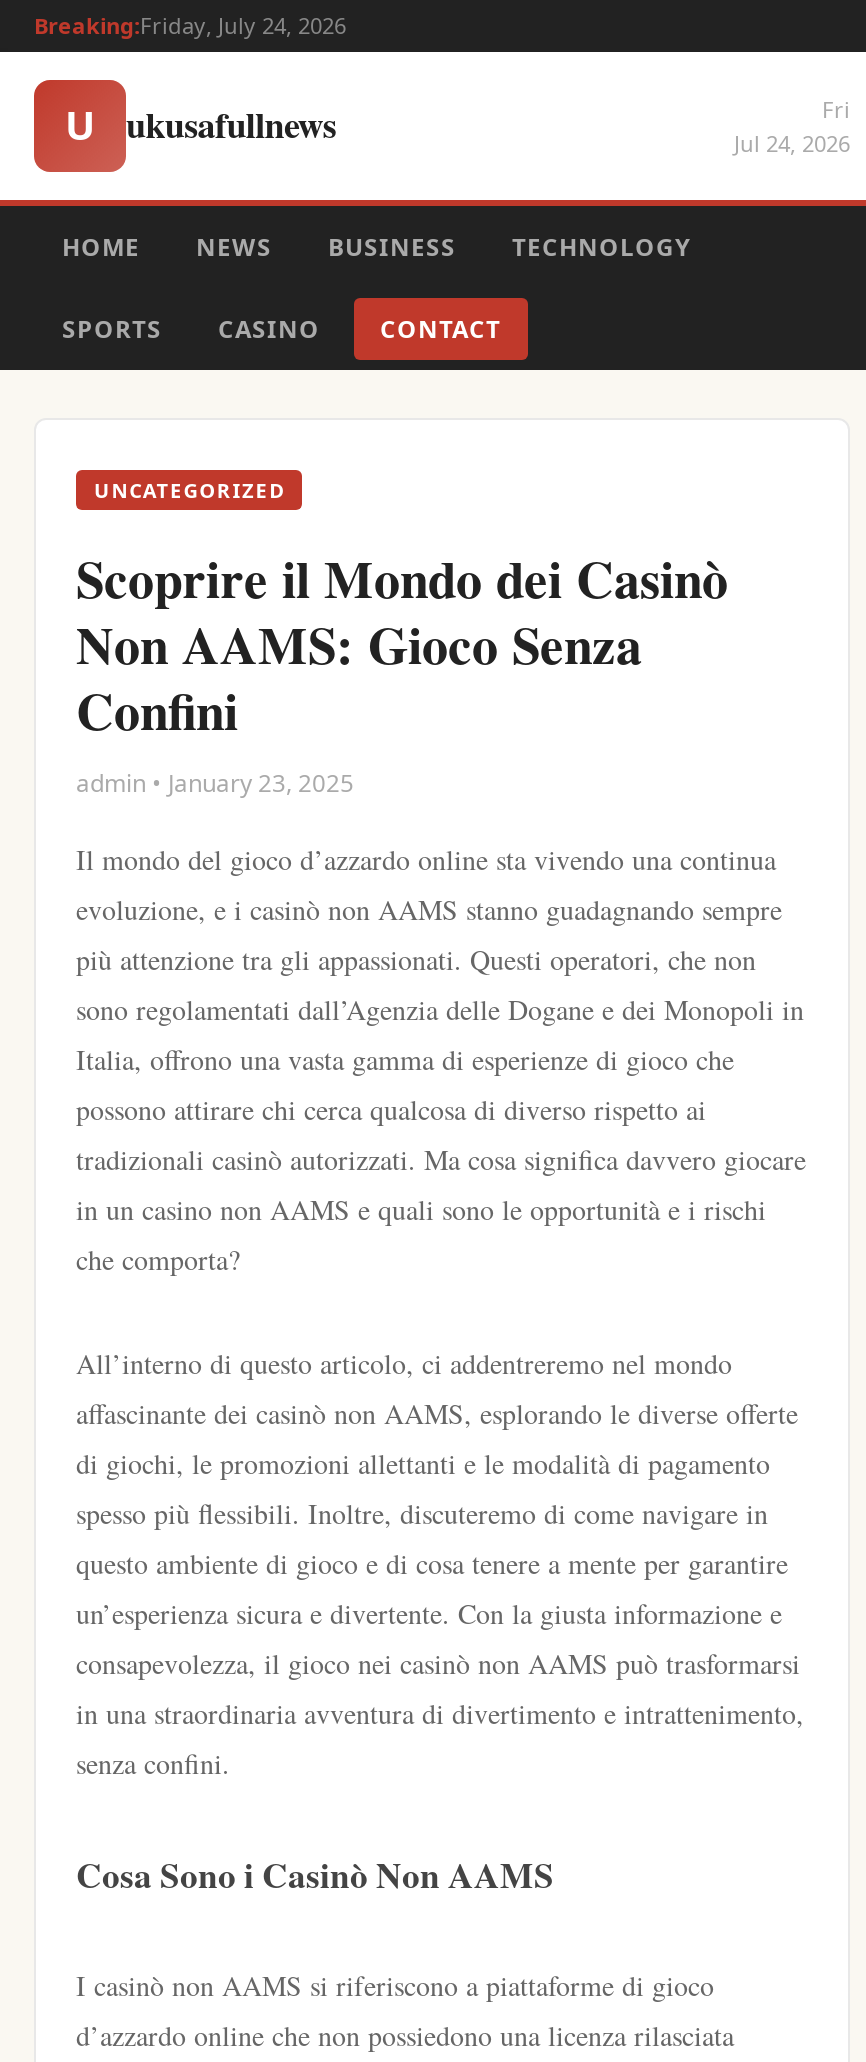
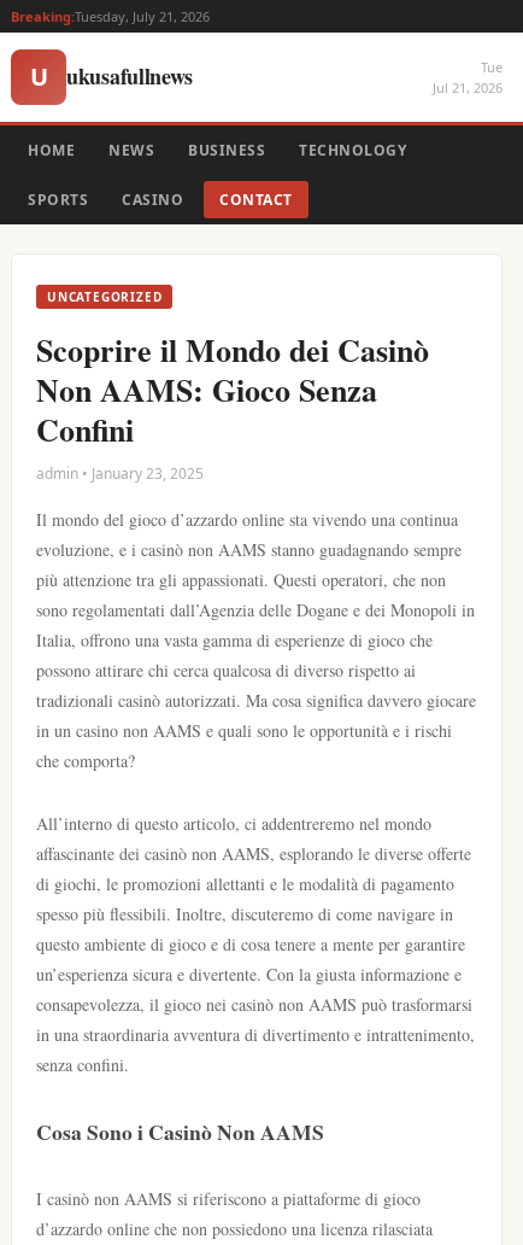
[34,10,346,40] Breaking:Friday, July 24, 2026 -> [11,7,210,25] Breaking:Tuesday, July 21, 2026
[734,94,850,158] Fri | Jul 24, 2026 -> [433,58,503,97] Tue | Jul 21, 2026

